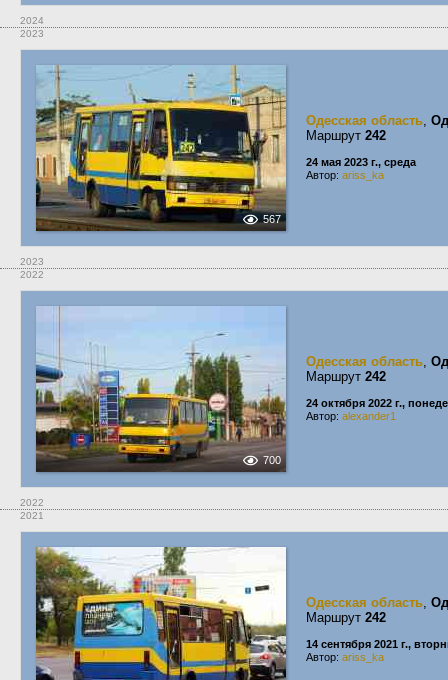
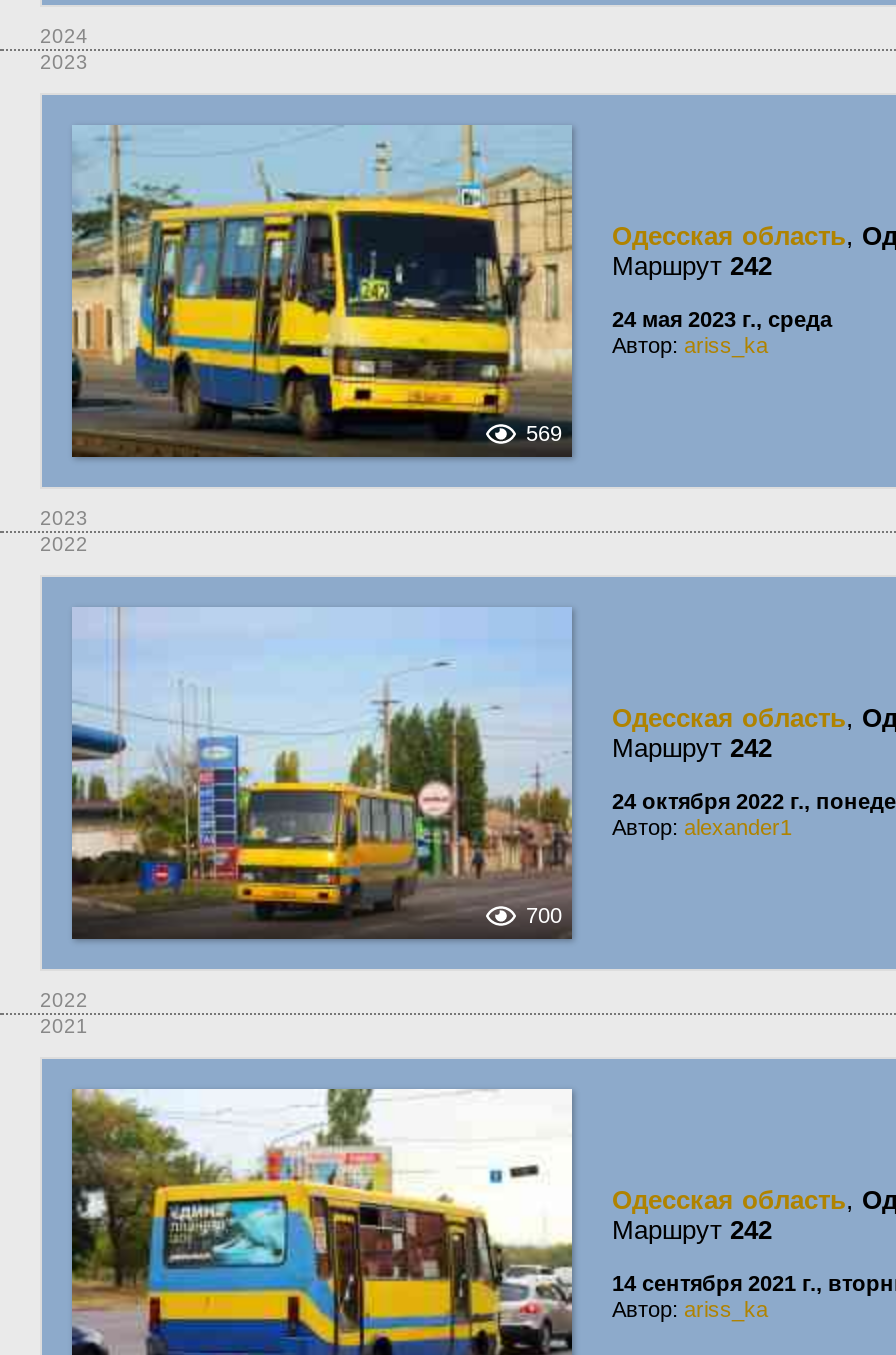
[263,213,281,225] 567 -> [526,421,562,445] 569

